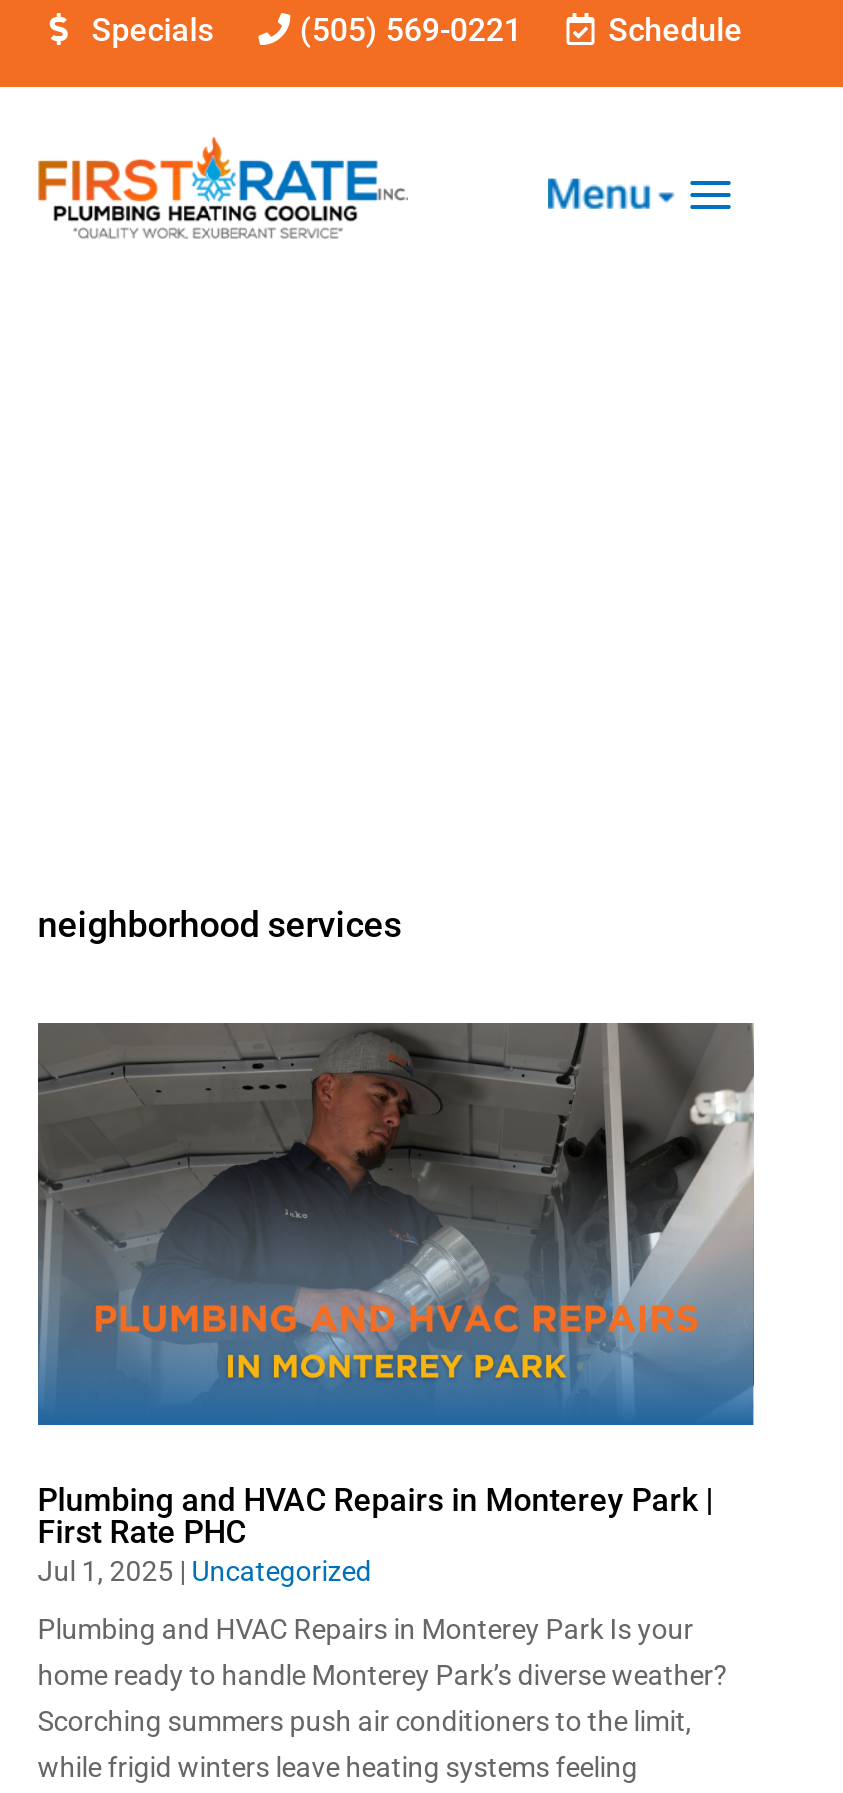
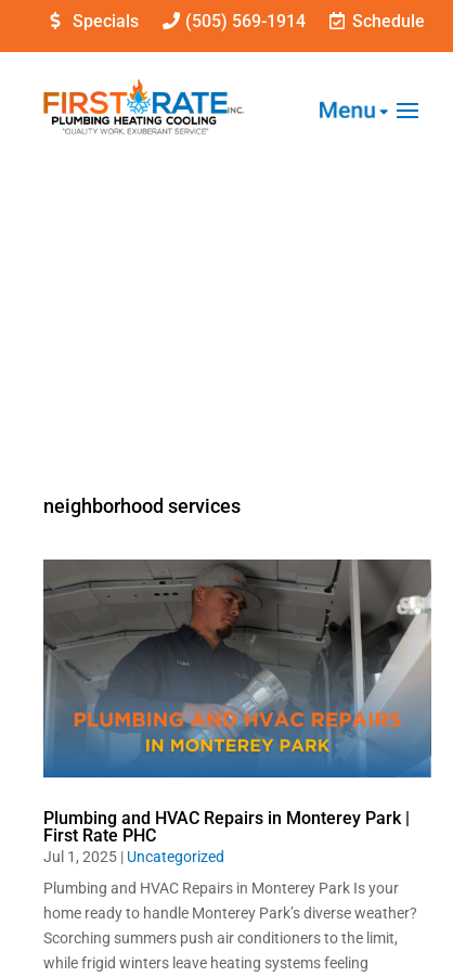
[300,11,522,49] (505) 569-0221 -> [185,11,306,31] (505) 569-1914

